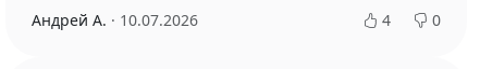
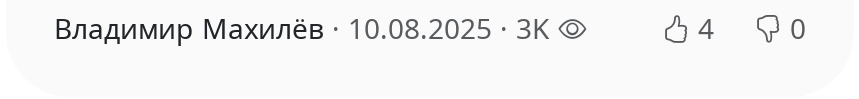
[32,10,198,30] Андрей А. · 10.07.2026 -> [54,9,558,47] Владимир Махилёв · 10.08.2025 · 3K

